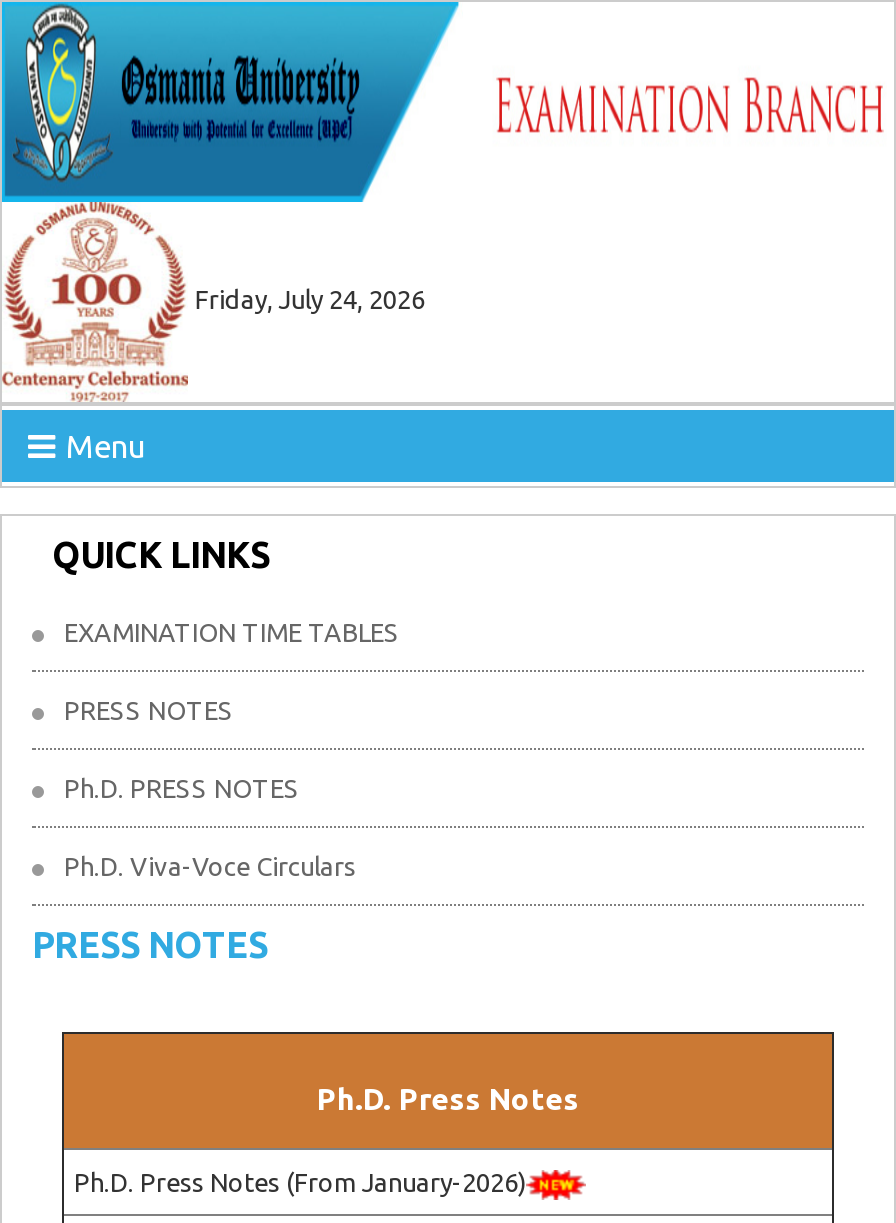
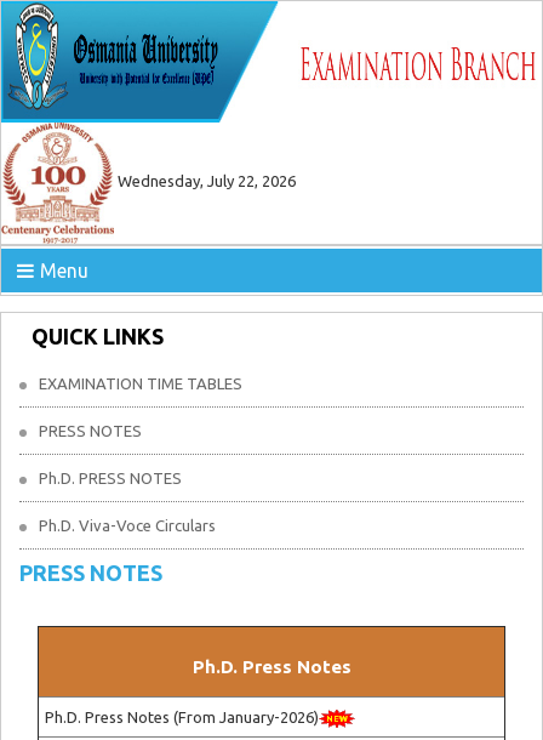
[195,285,425,313] Friday, July 24, 2026 -> [118,173,296,190] Wednesday, July 22, 2026

